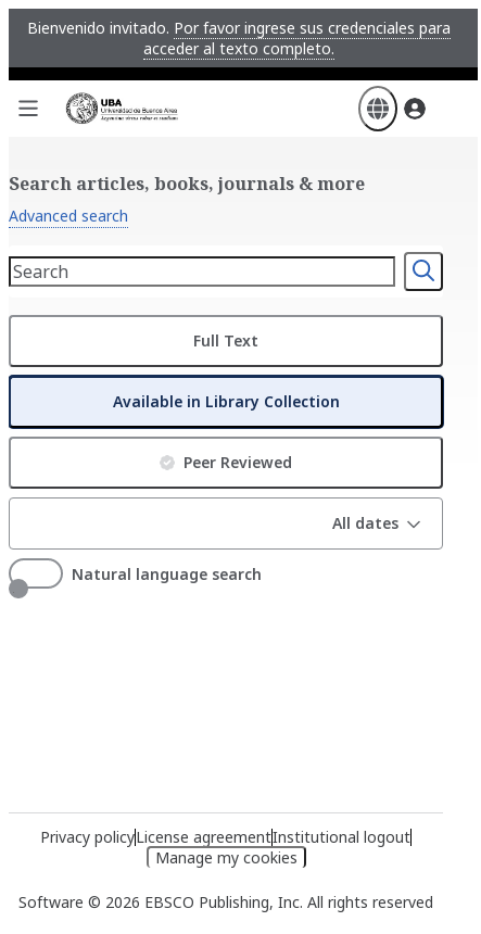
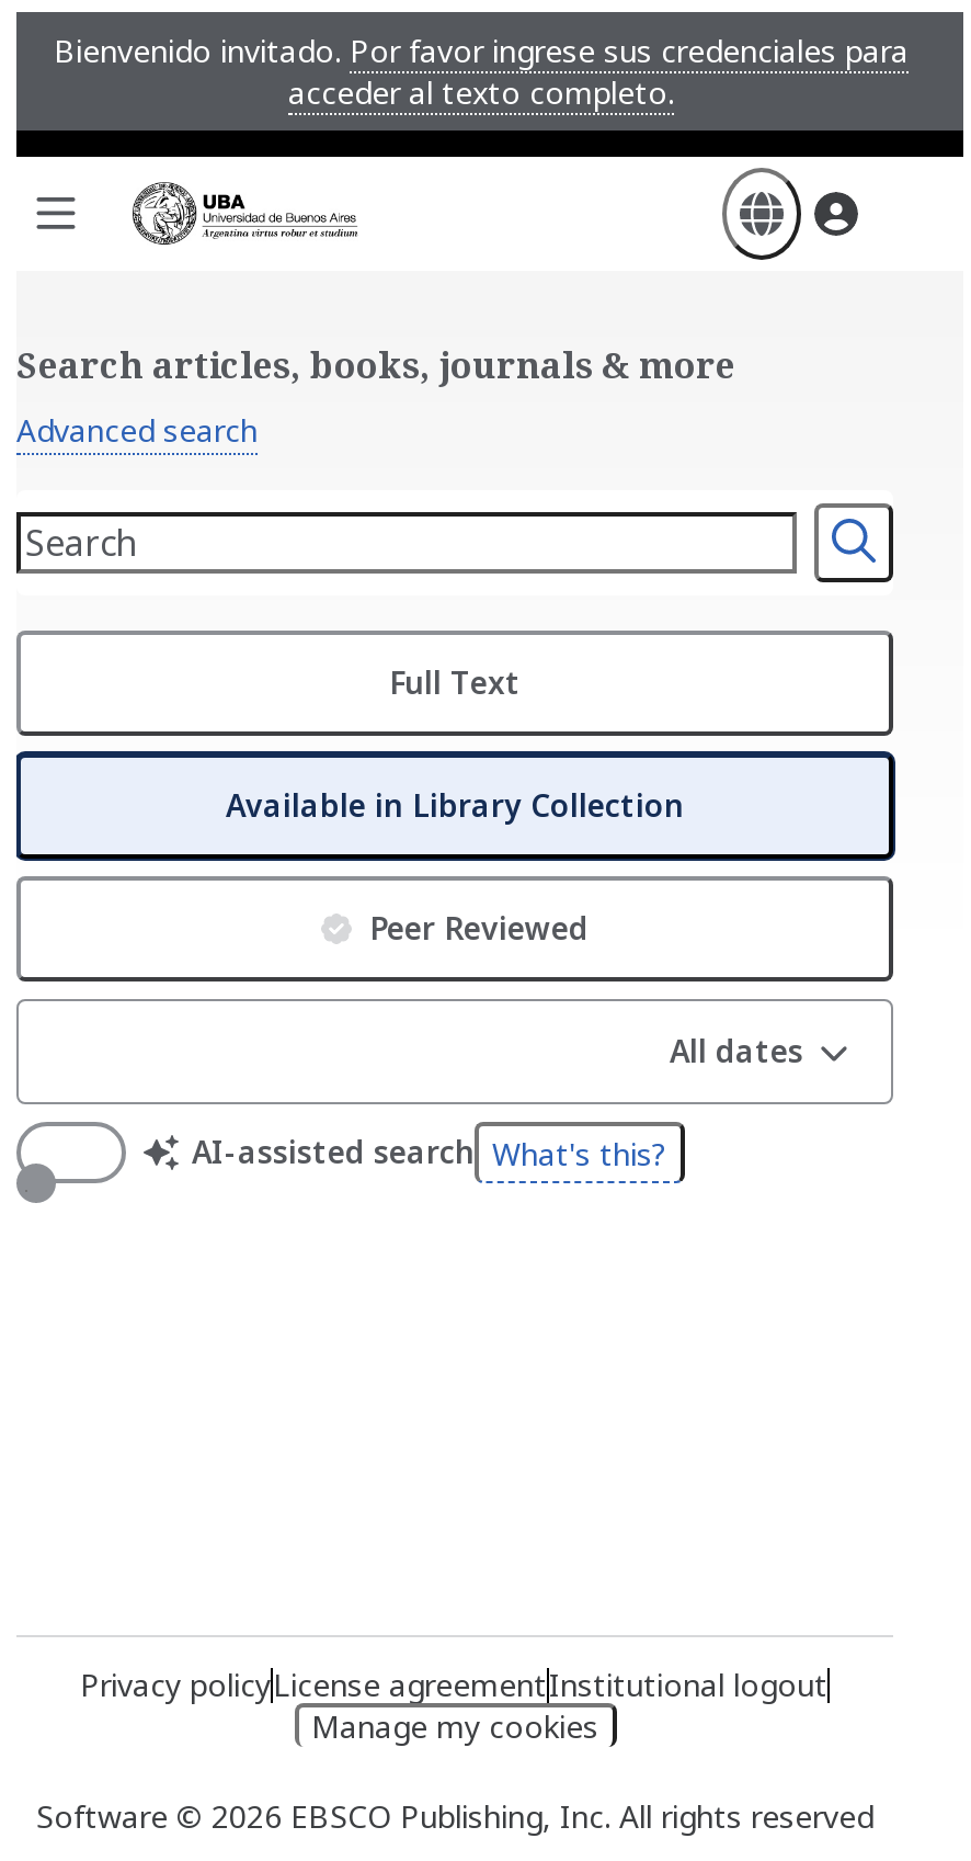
[72,563,262,584] Natural language search -> [192,1131,667,1175] AI-assisted search What's this?

